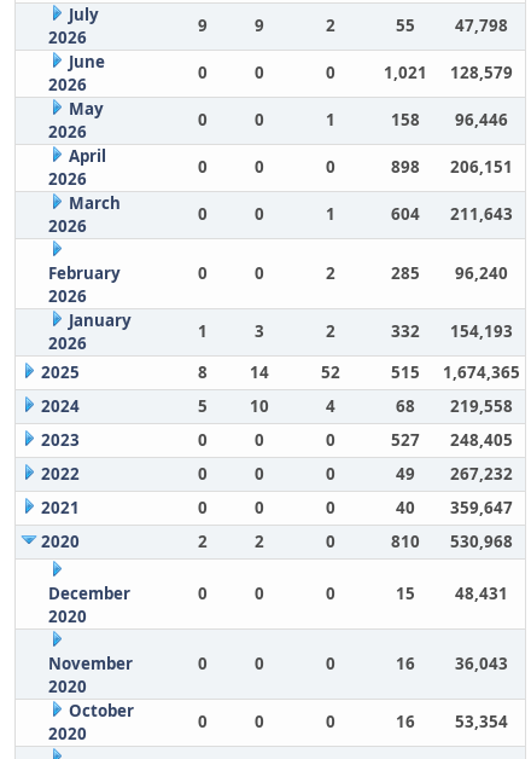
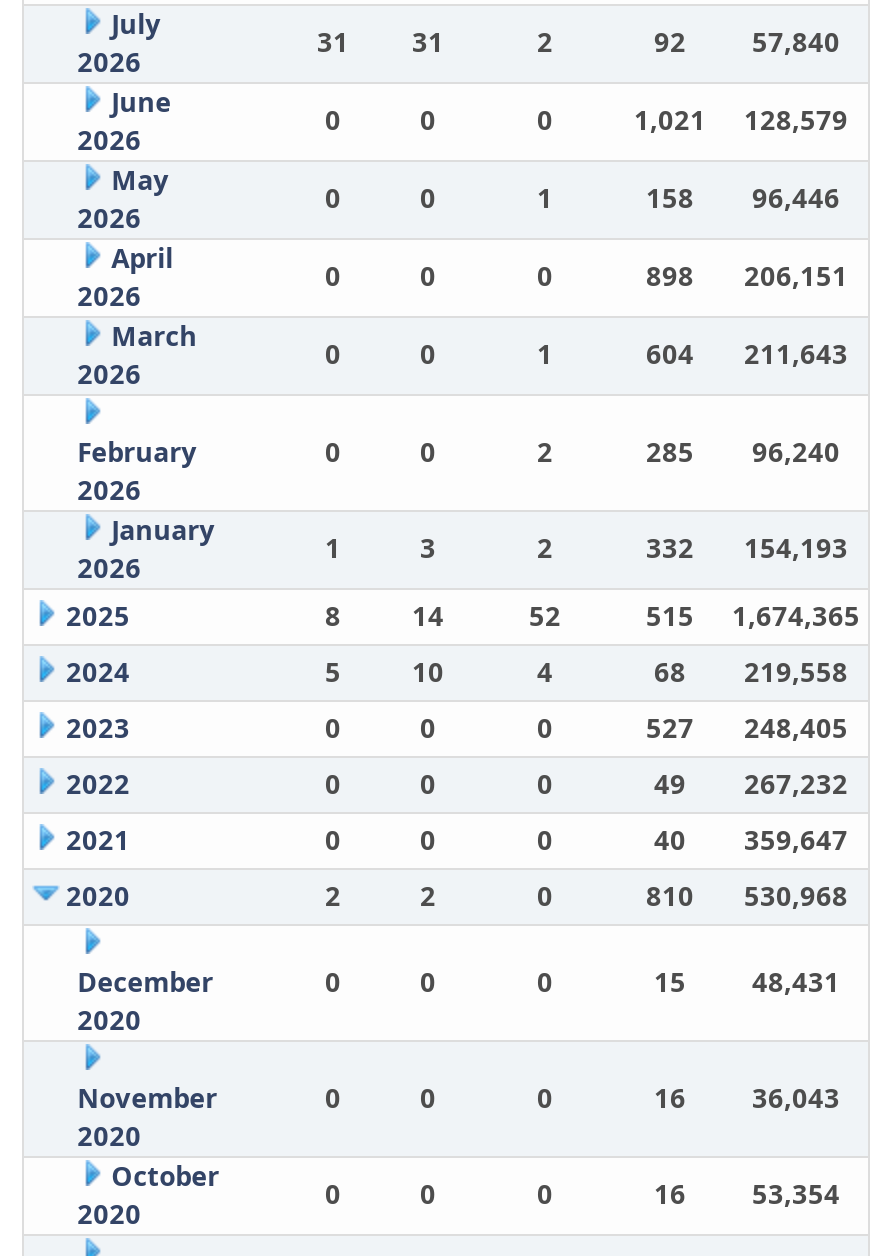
[197,15,207,36] 9 -> [317,24,349,60] 31
[255,15,264,36] 9 -> [412,24,444,60] 31
[396,15,415,36] 55 -> [654,24,686,60] 92
[455,15,508,36] 47,798 -> [752,24,840,60] 57,840

